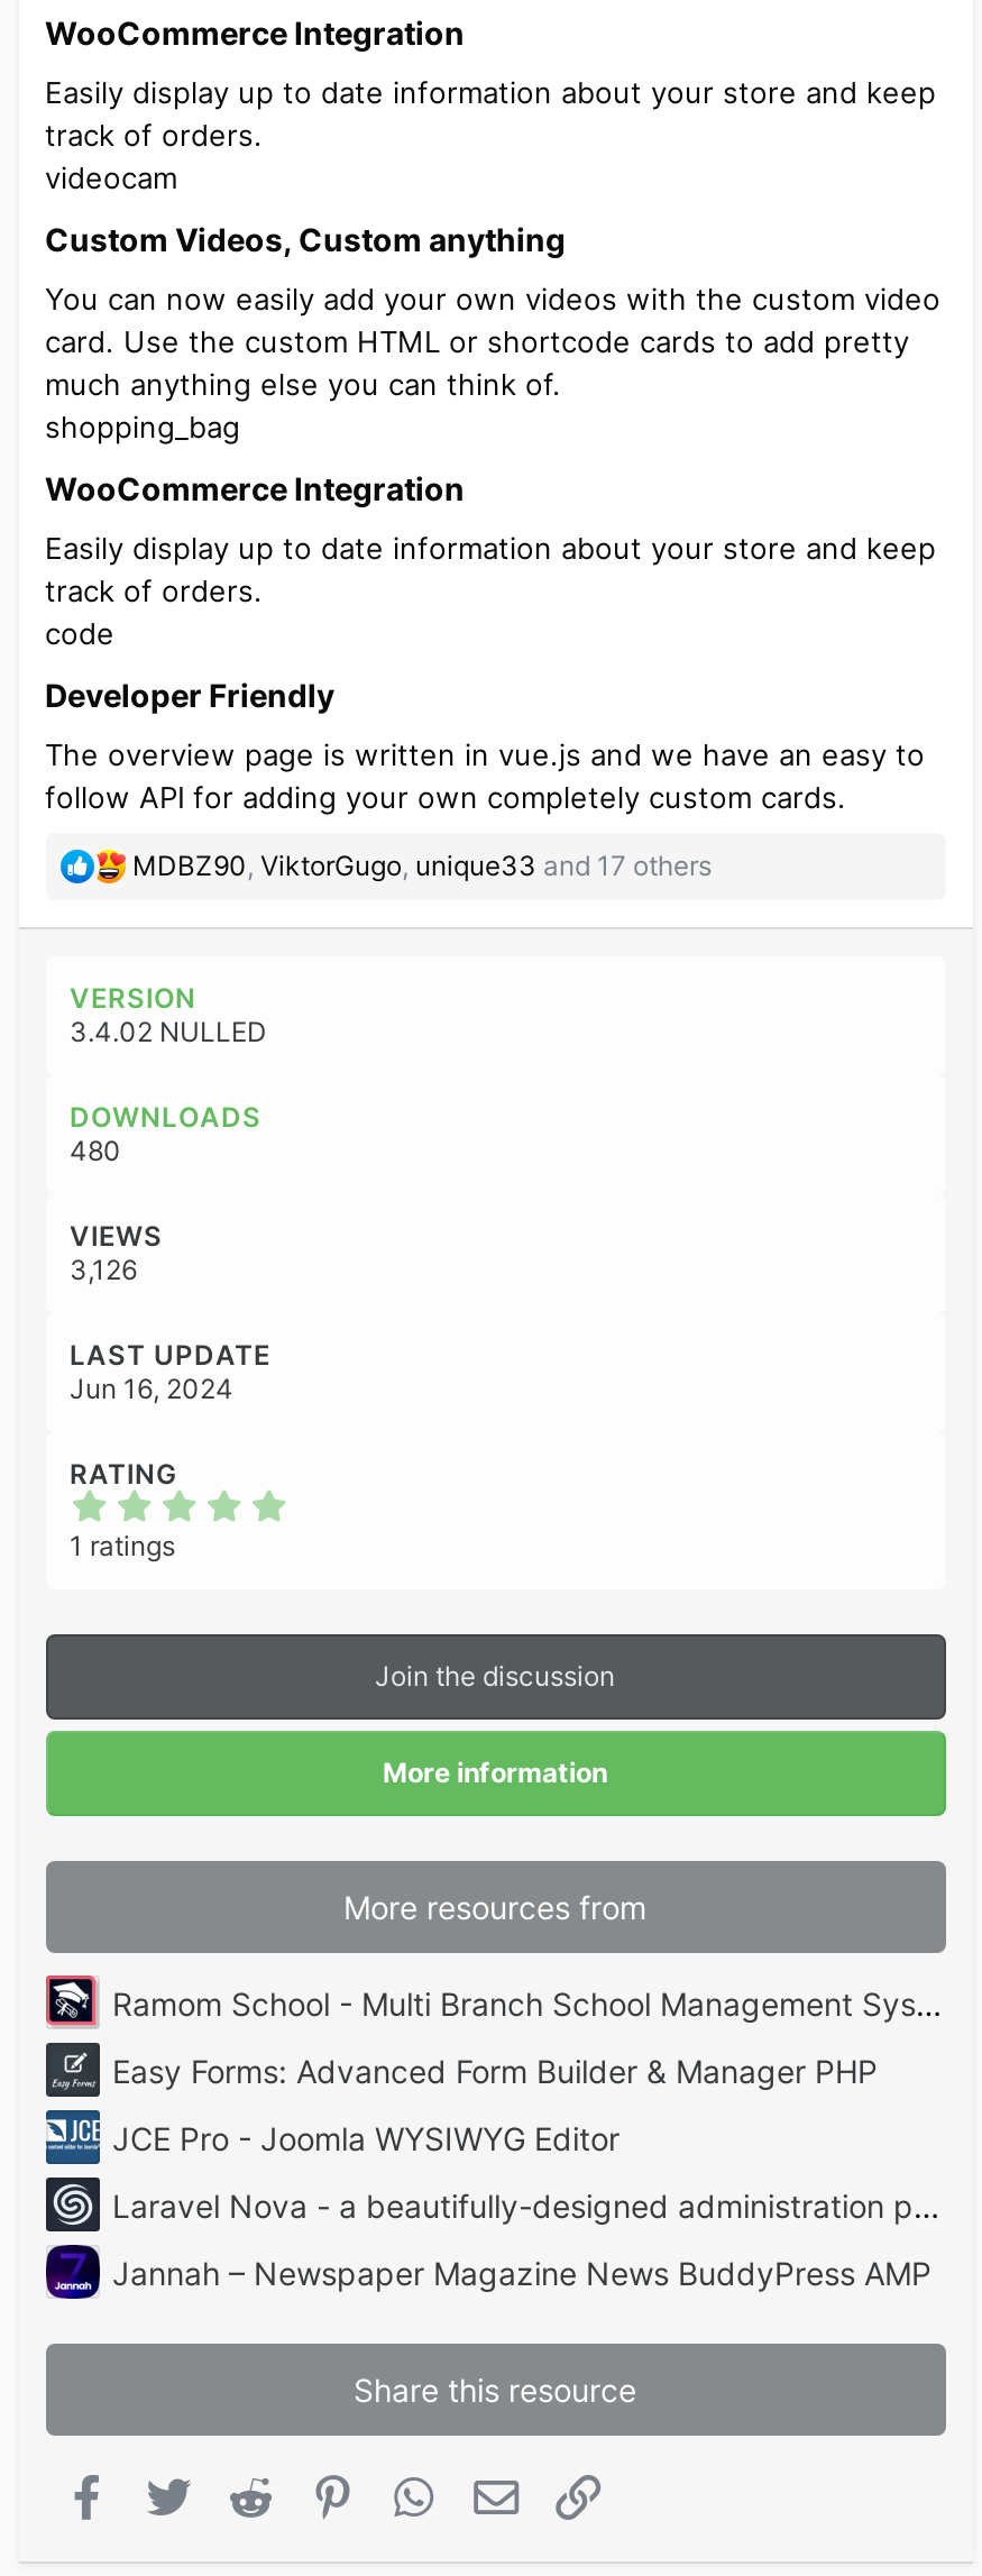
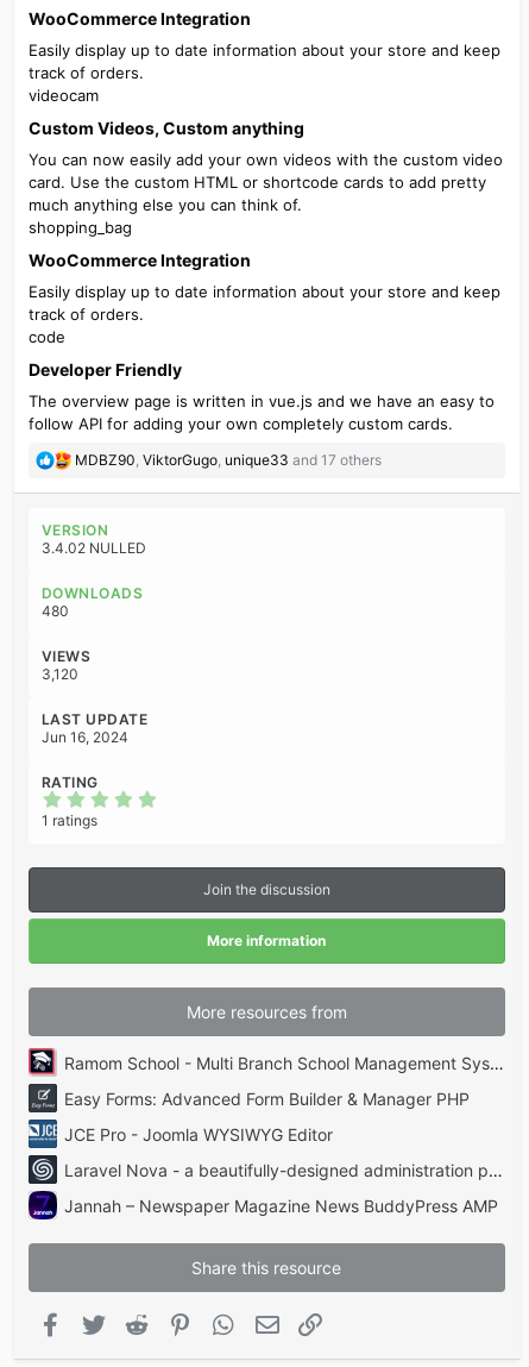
[70,1252,137,1286] 3,126 -> [41,665,78,683] 3,120

